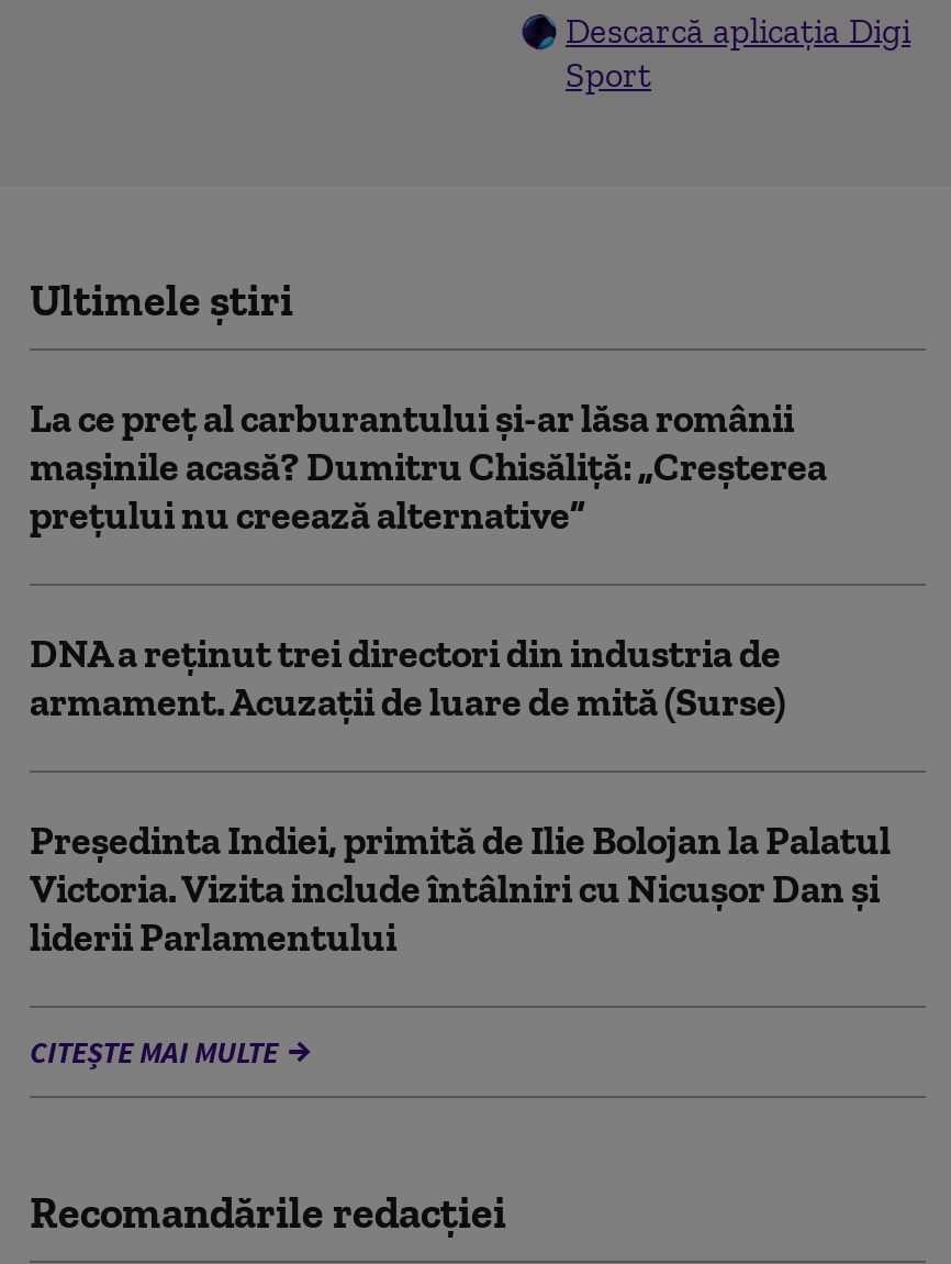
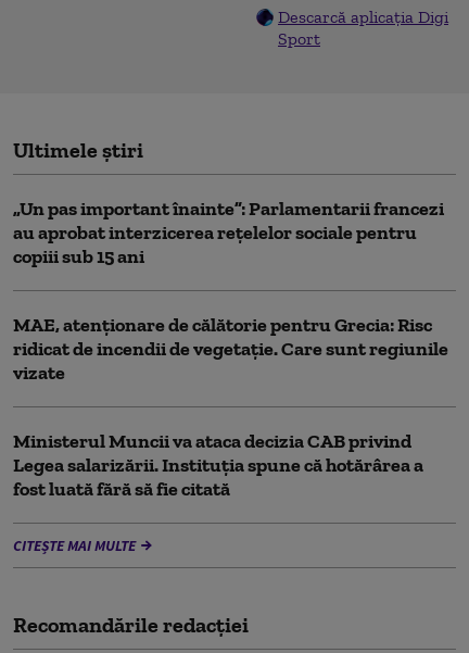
[30,396,827,541] La ce preț al carburantului și-ar lăsa românii | mașinile acasă? Dumitru Chisăliță: „Creşterea | preţului nu creează alternative” -> [13,196,444,268] „Un pas important înainte”: Parlamentarii francezi | au aprobat interzicerea rețelelor sociale pentru | copiii sub 15 ani
[30,631,785,728] DNA a reținut trei directori din industria de | armament. Acuzații de luare de mită (Surse) -> [13,312,448,384] MAE, atenţionare de călătorie pentru Grecia: Risc | ridicat de incendii de vegetaţie. Care sunt regiunile | vizate
[30,818,891,963] Președinta Indiei, primită de Ilie Bolojan la Palatul | Victoria. Vizita include întâlniri cu Nicușor Dan și | liderii Parlamentului -> [13,429,423,500] Ministerul Muncii va ataca decizia CAB privind | Legea salarizării. Instituția spune că hotărârea a | fost luată fără să fie citată

